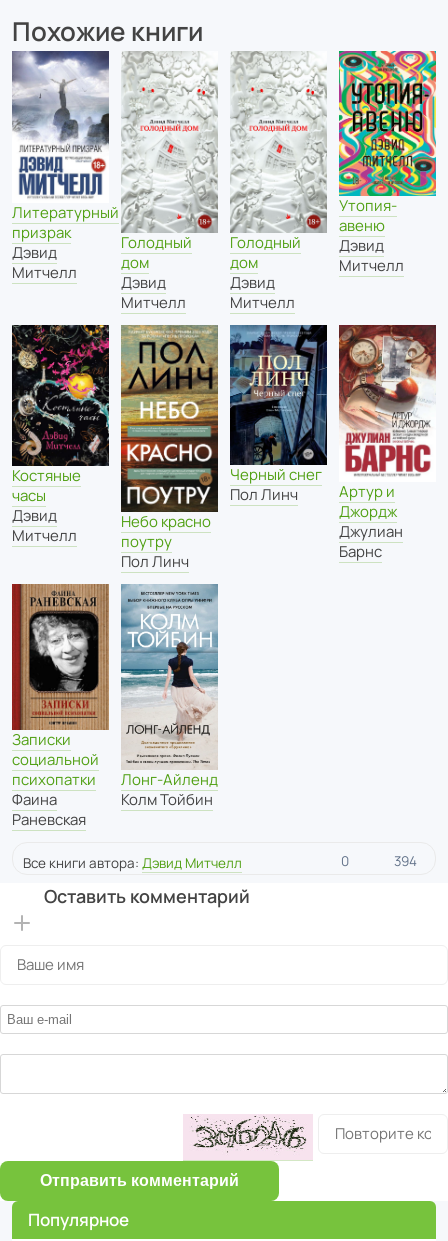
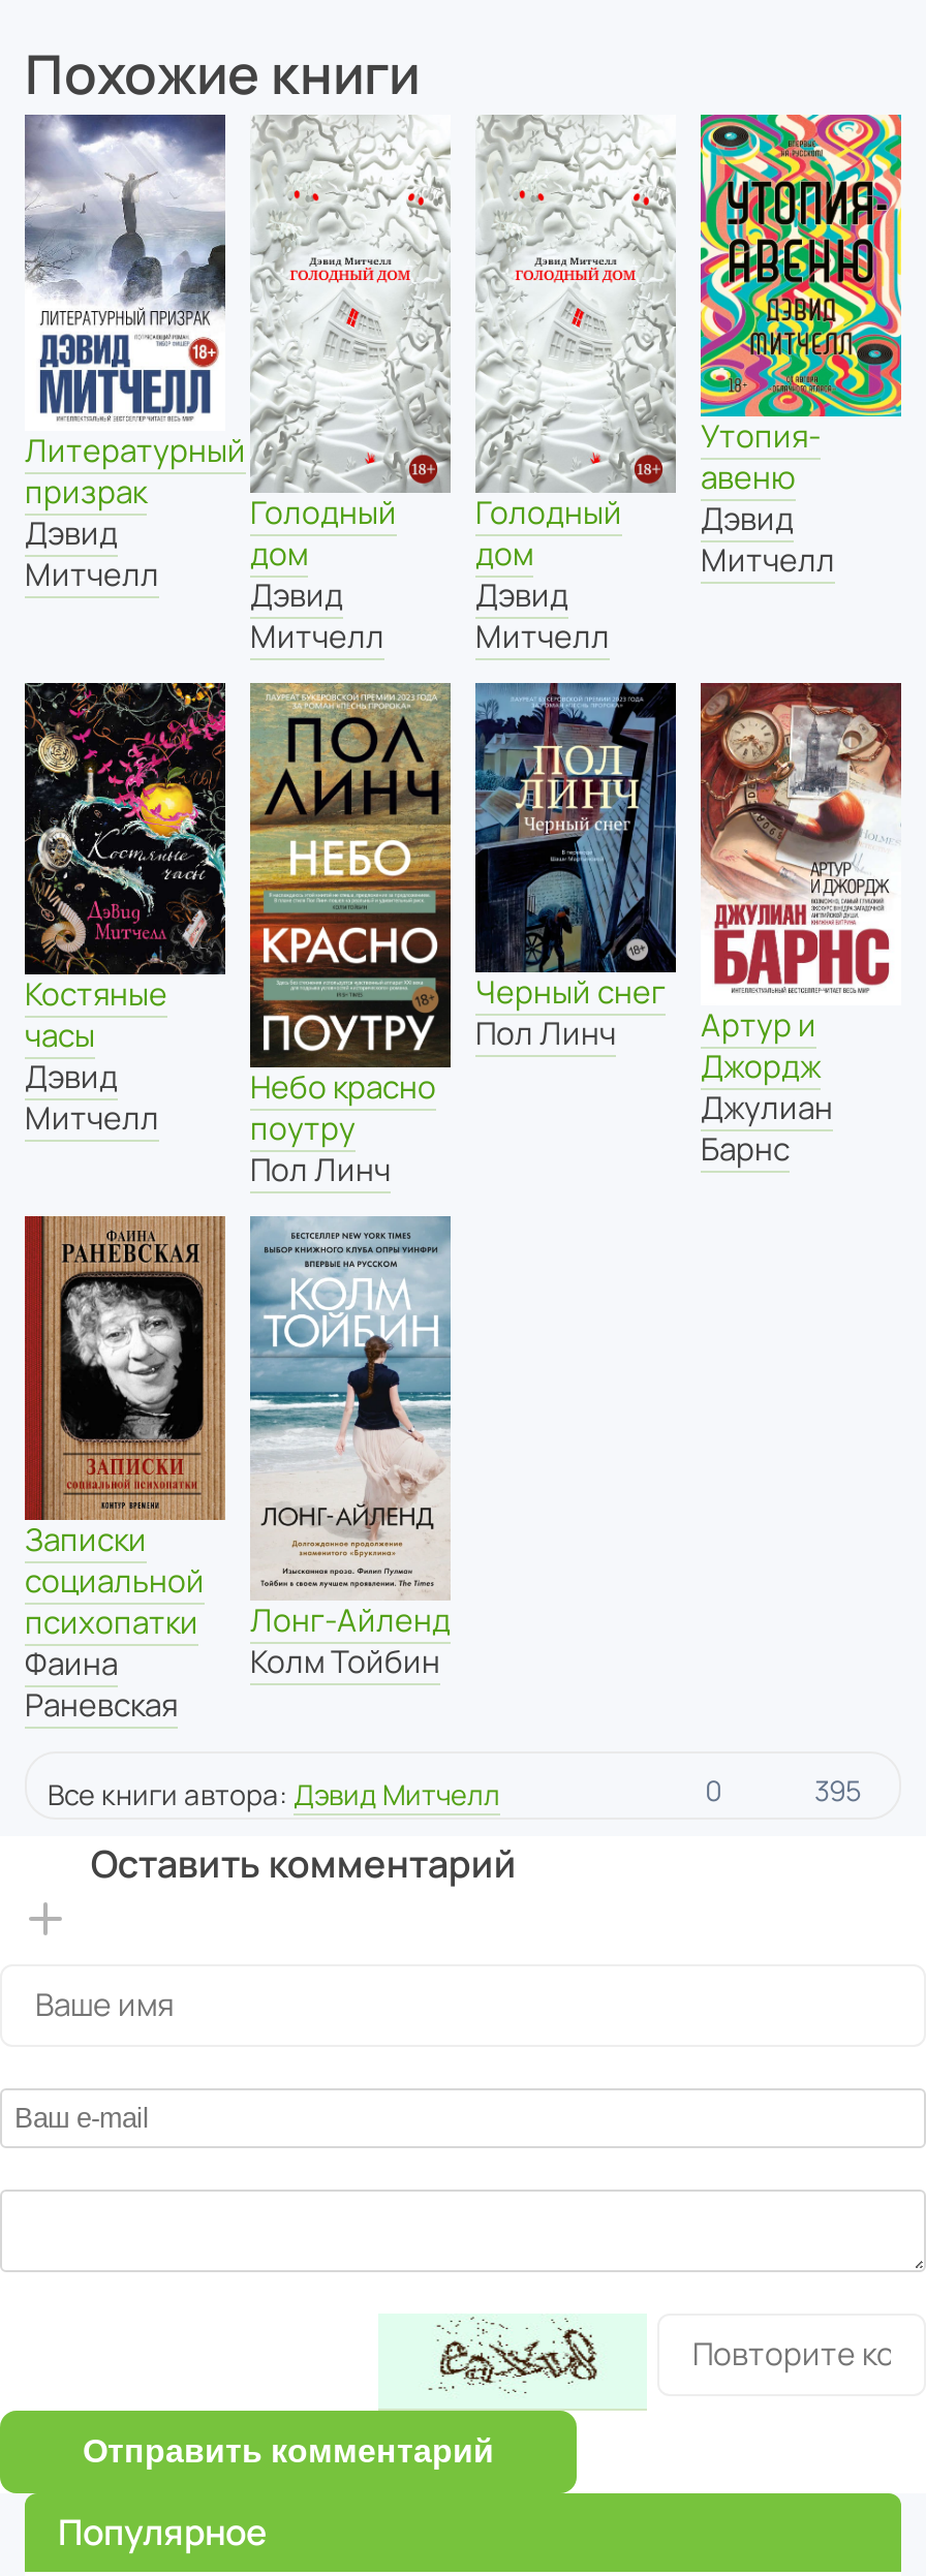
[394,852,417,870] 394 -> [814,1773,862,1810] 395
[189,1115,308,1154] [image] -> [395,2316,635,2394] [image]

